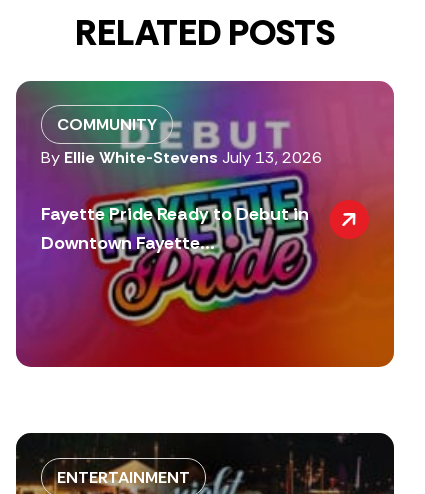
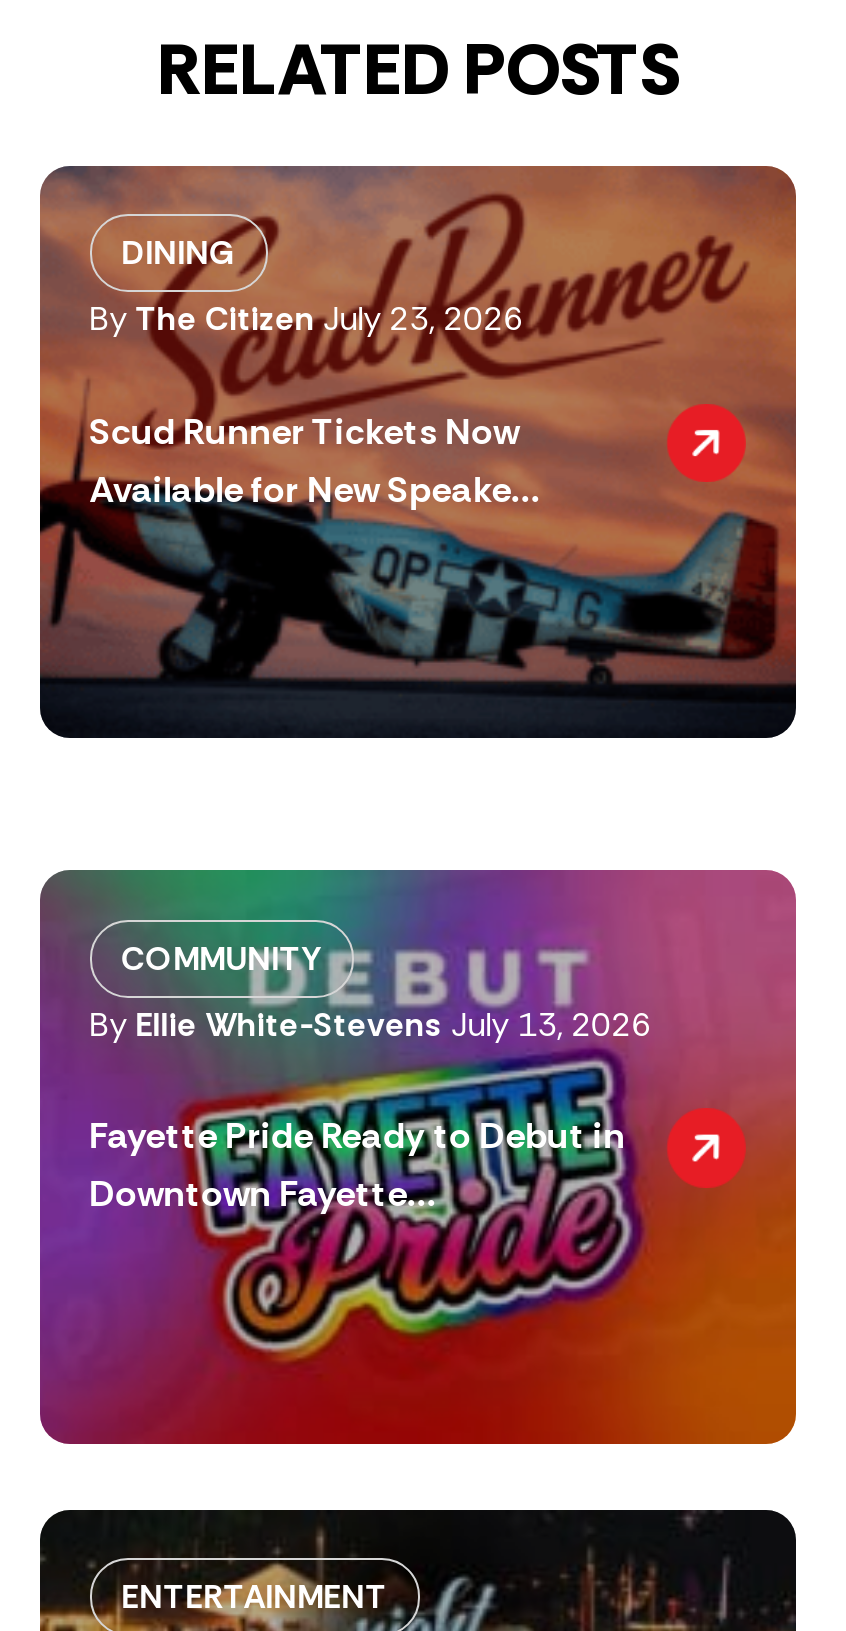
none -> [38,164,798,740] [image] | DINING | By The Citizen July 23, 2026 | Scud Runner Tickets Now | Available for New Speake...
moved [16,80,394,368] -> [40,868,796,1444]: [image] | COMMUNITY | By Ellie White-Stevens July 13, 2026 | Fayette Pride Ready to Debut in | Downtown Fayette...

